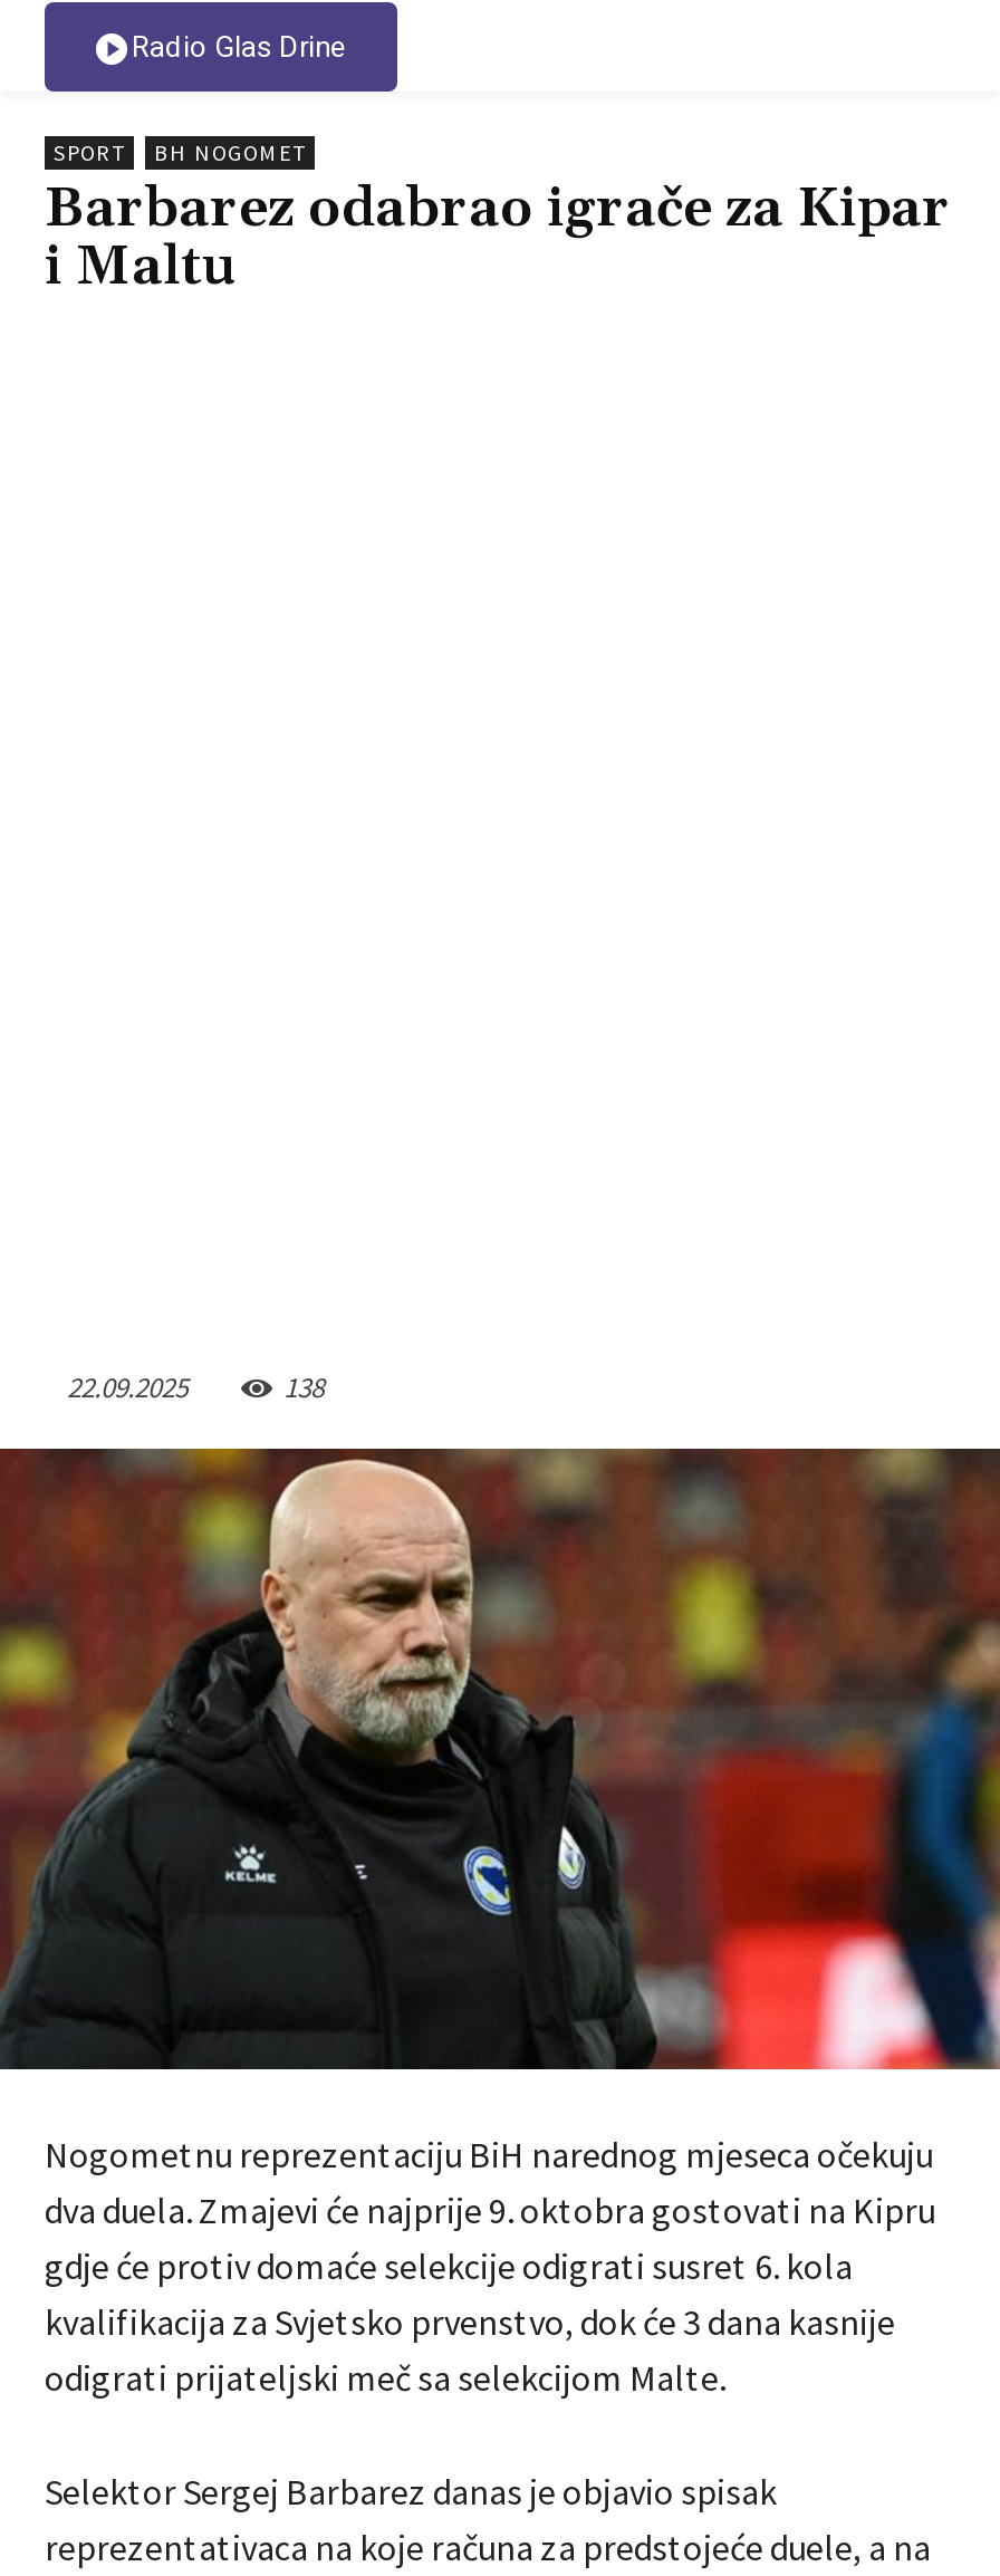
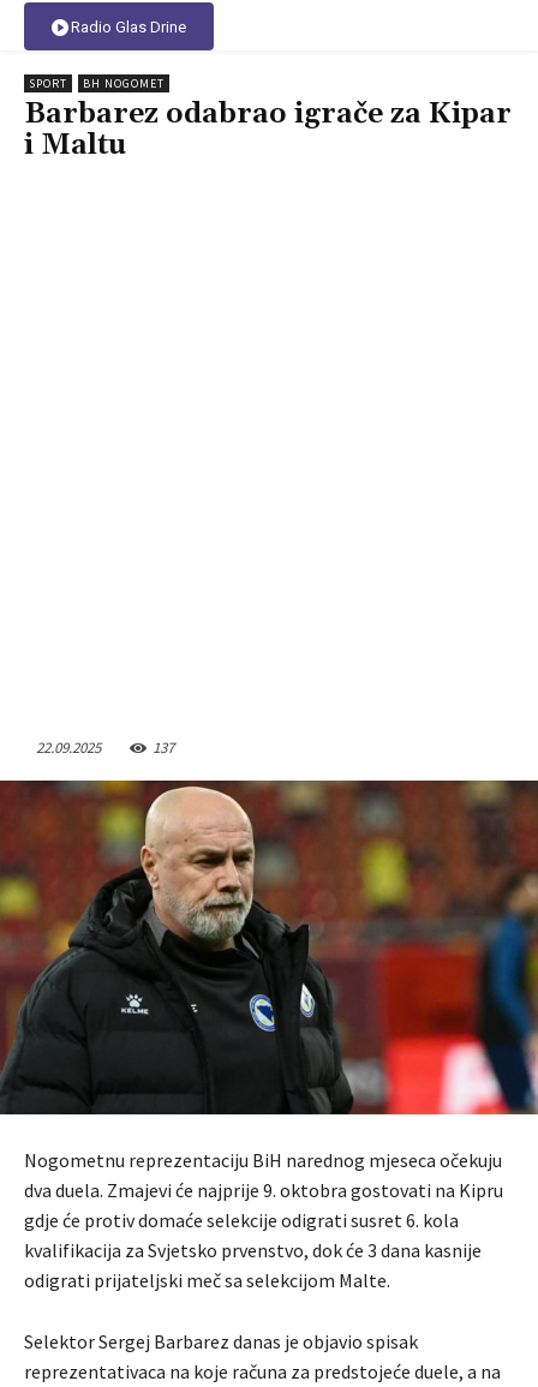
[283,1368,324,1406] 138 -> [153,737,174,758] 137

